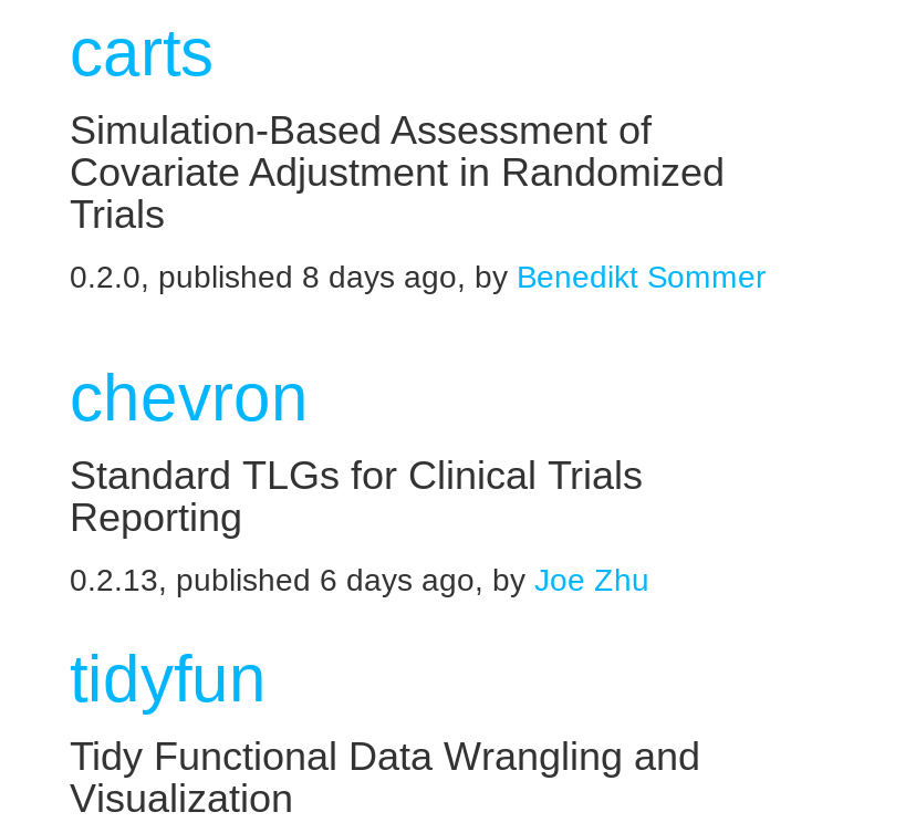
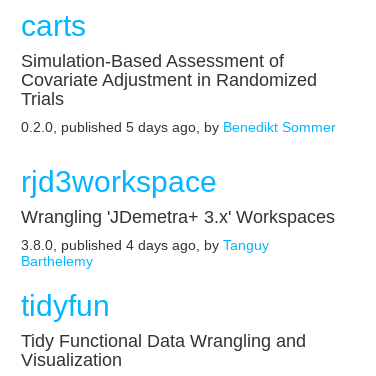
[70,259,767,294] 0.2.0, published 8 days ago, by Benedikt Sommer -> [21,119,336,135] 0.2.0, published 5 days ago, by Benedikt Sommer
[70,361,643,540] chevron | Standard TLGs for Clinical Trials | Reporting -> [21,165,335,227] rjd3workspace | Wrangling 'JDemetra+ 3.x' Workspaces
[70,562,649,597] 0.2.13, published 6 days ago, by Joe Zhu -> [21,237,269,269] 3.8.0, published 4 days ago, by Tanguy | Barthelemy

